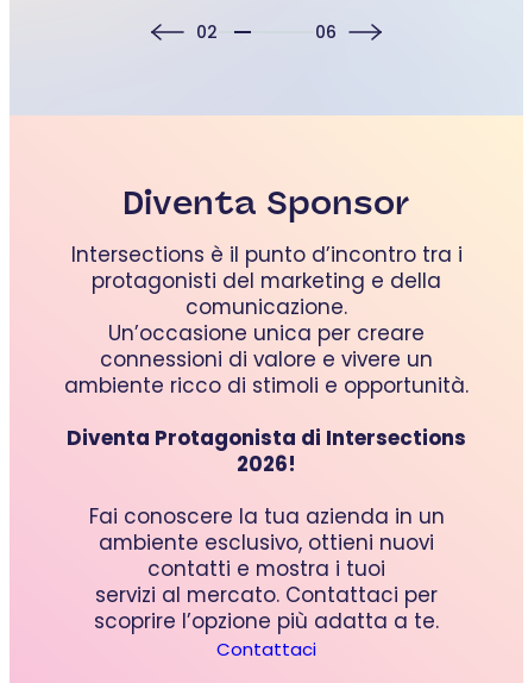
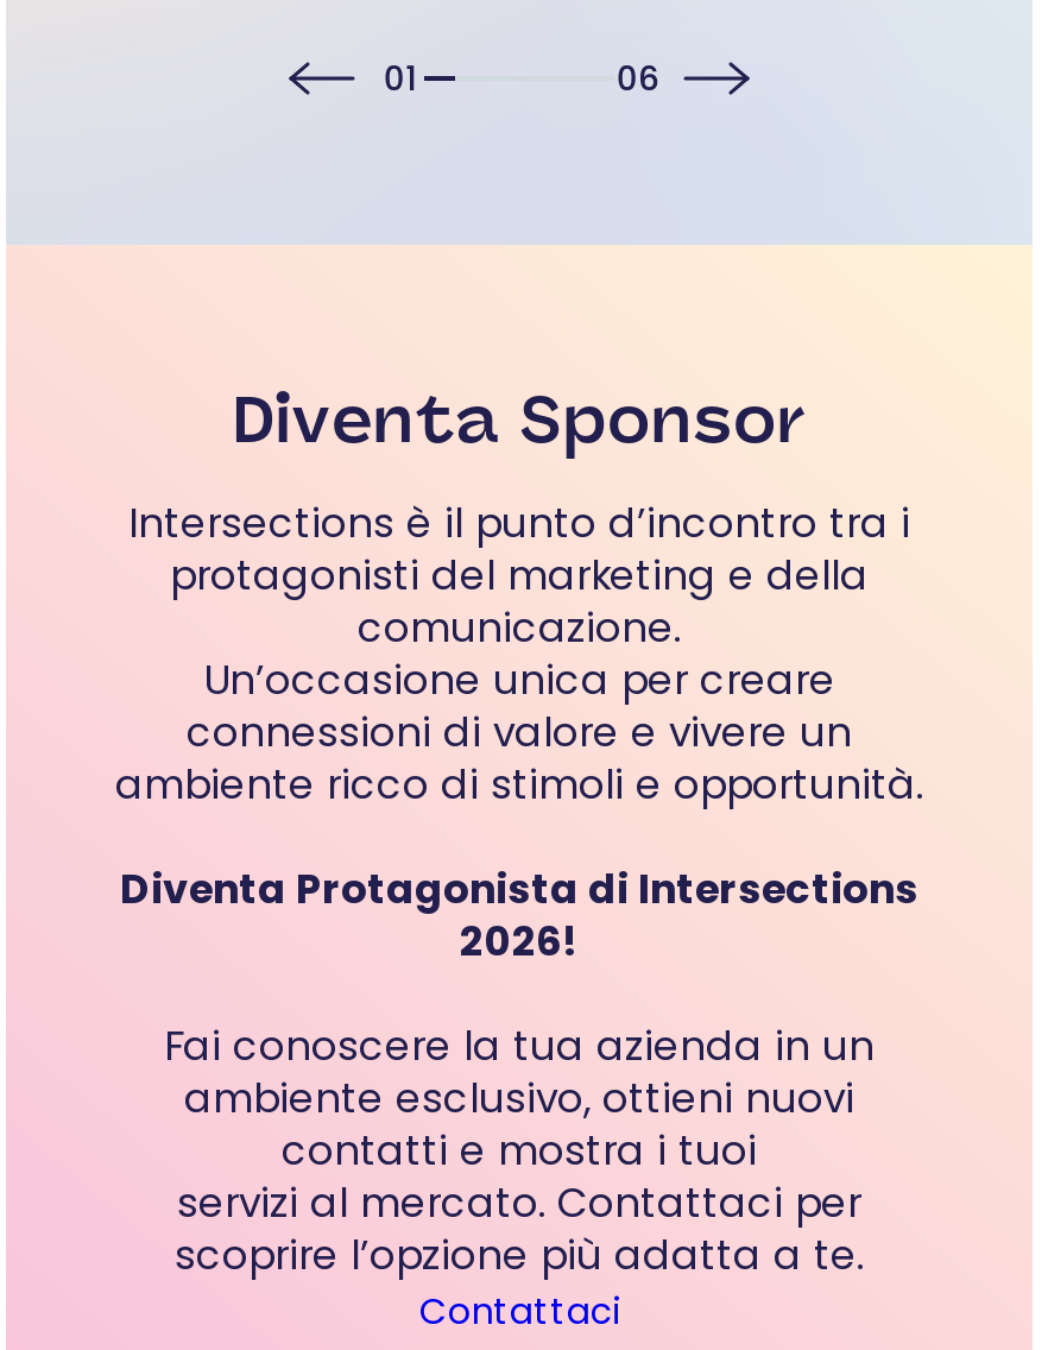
[196,21,218,45] 02 -> [383,56,418,103] 01

